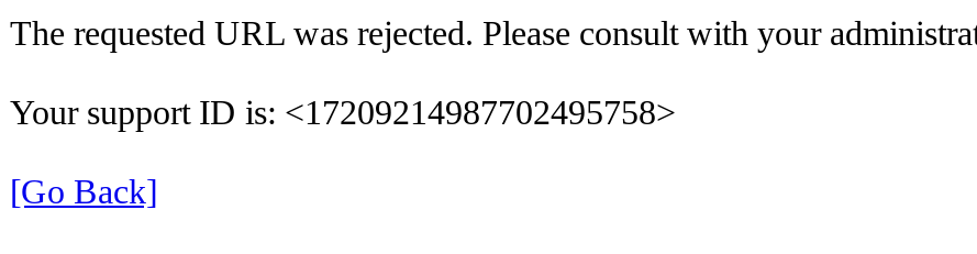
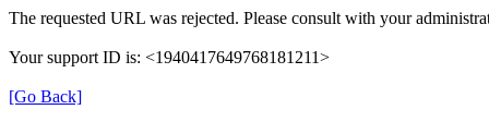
[10,93,676,131] Your support ID is: <17209214987702495758> -> [9,48,330,66] Your support ID is: <1940417649768181211>

